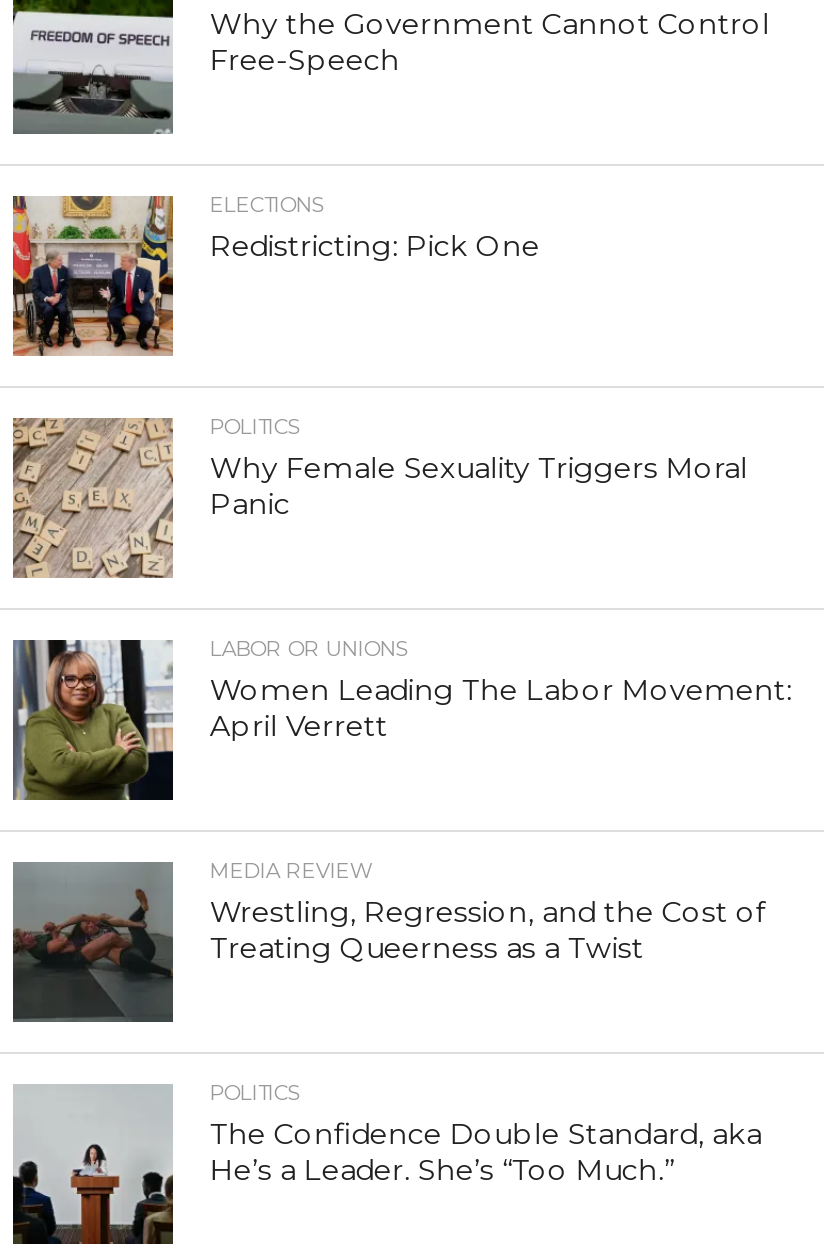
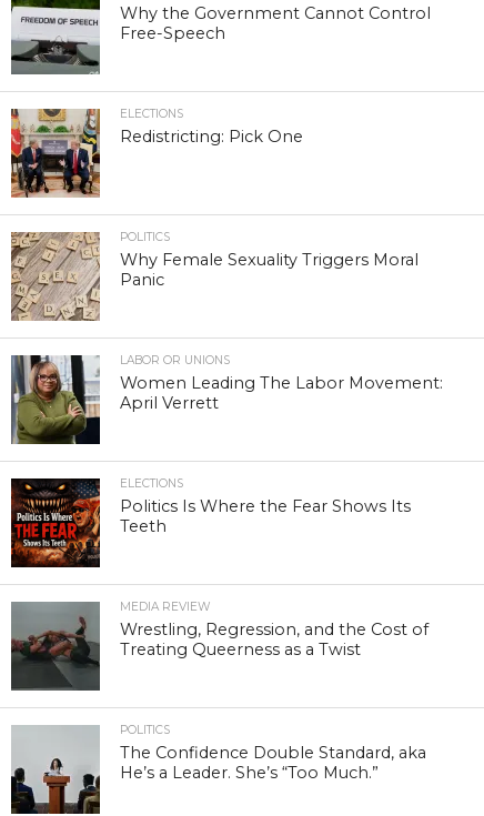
none -> [10,476,411,566] [image] | ELECTIONS | Politics Is Where the Fear Shows Its | Teeth

